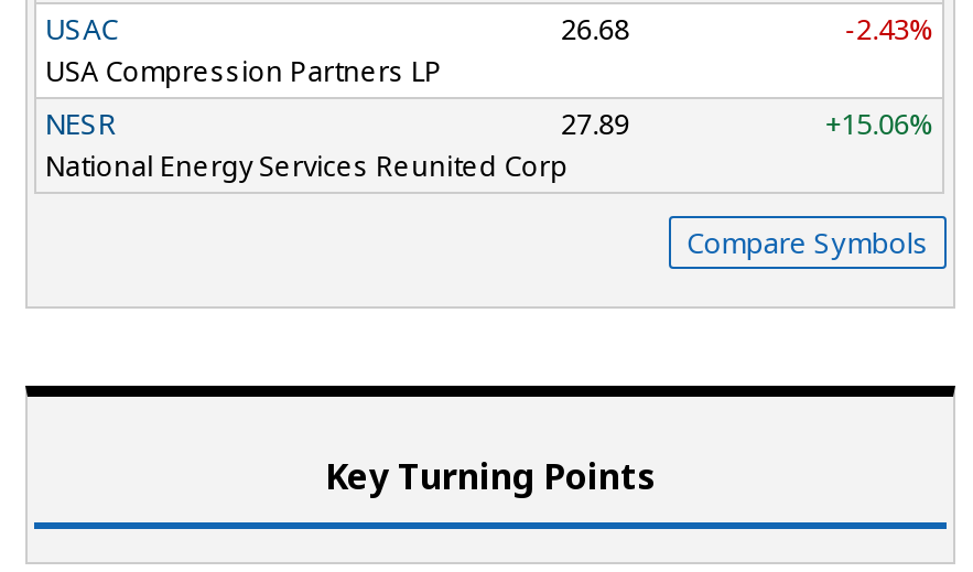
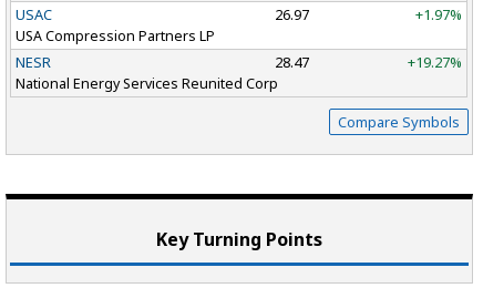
[561,9,629,49] 26.68 -> [275,5,309,25] 26.97
[845,9,934,49] -2.43% -> [416,5,462,25] +1.97%
[561,104,629,144] 27.89 -> [275,52,309,72] 28.47
[826,104,934,144] +15.06% -> [408,52,462,72] +19.27%

